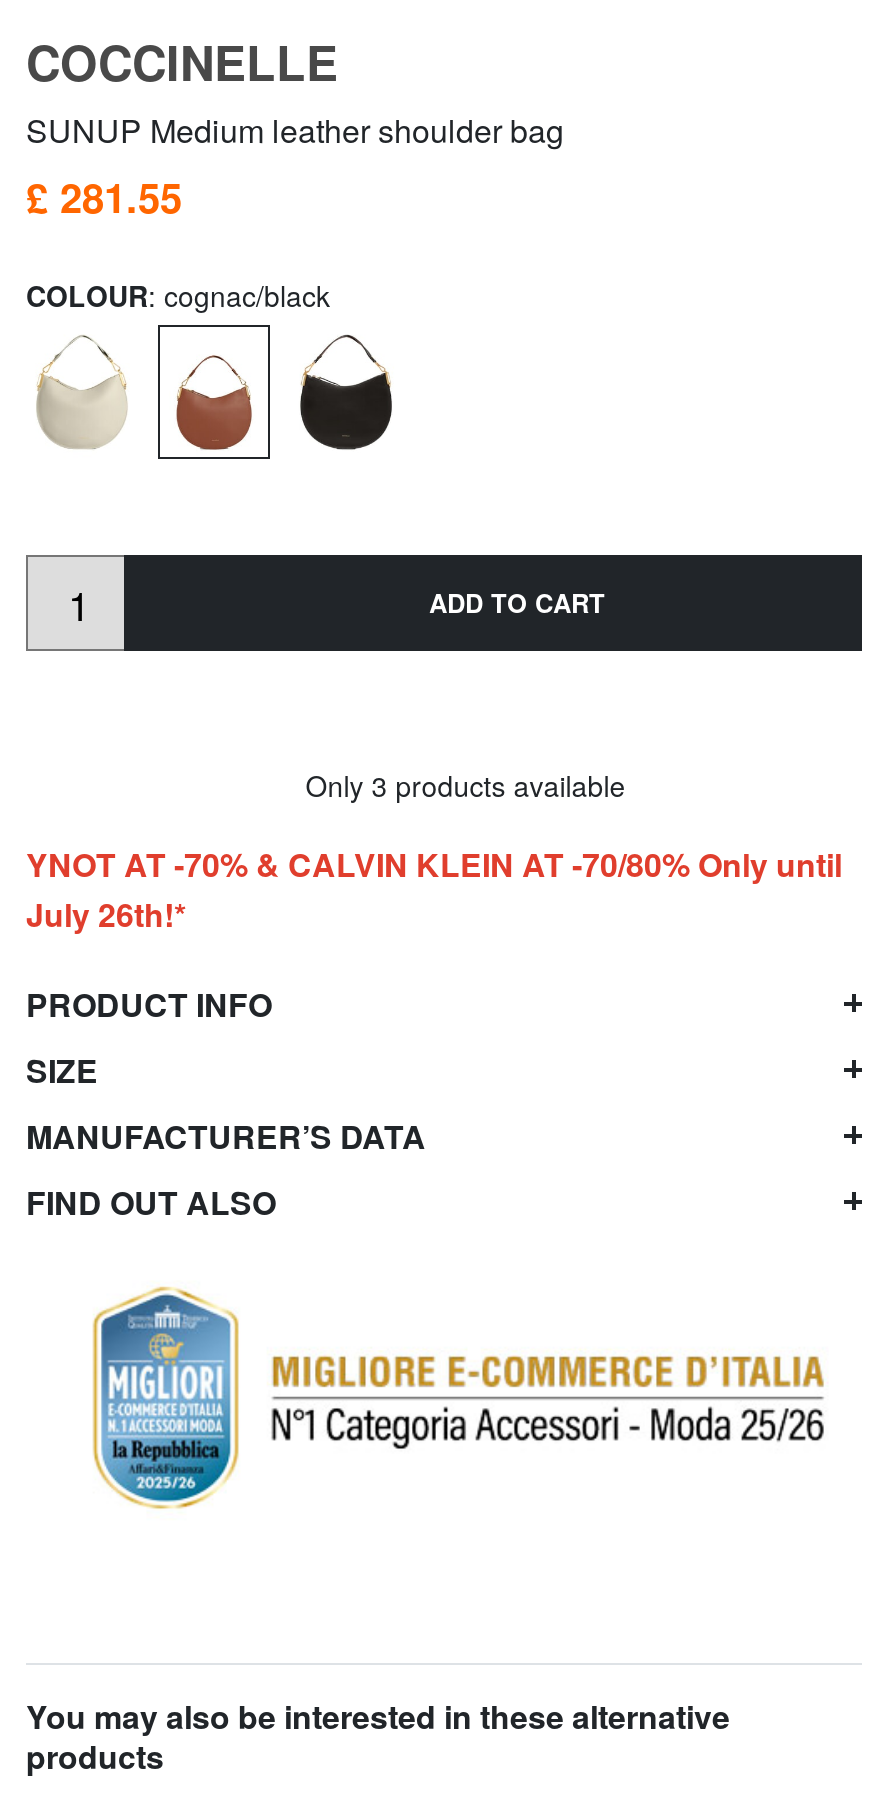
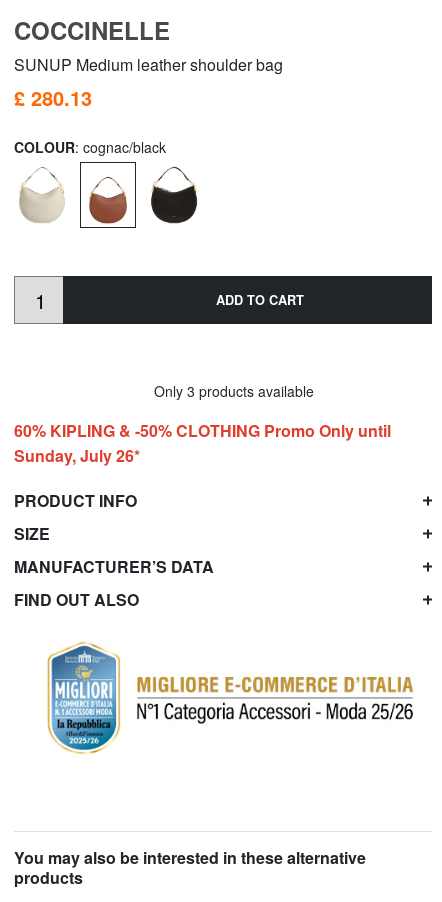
[26,168,194,226] £ 281.55 -> [14,83,98,112] £ 280.13
[26,841,842,937] YNOT AT -70% & CALVIN KLEIN AT -70/80% Only until | July 26th!* -> [14,419,391,467] 60% KIPLING & -50% CLOTHING Promo Only until | Sunday, July 26*

